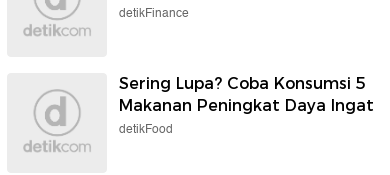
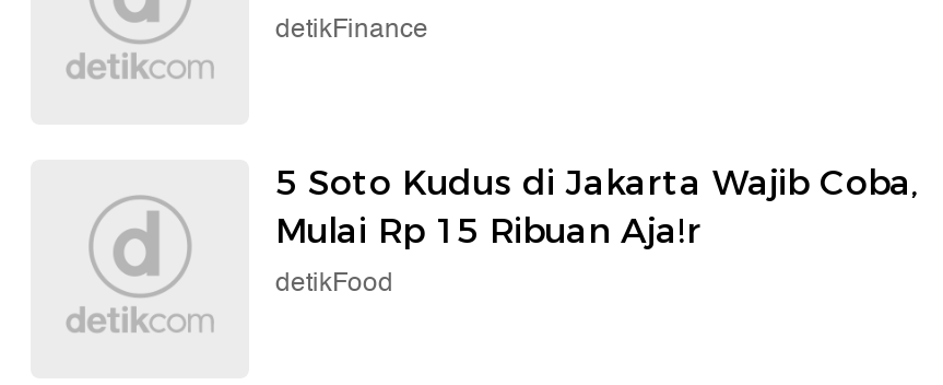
[119,73,374,114] Sering Lupa? Coba Konsumsi 5 | Makanan Peningkat Daya Ingat -> [275,161,920,250] 5 Soto Kudus di Jakarta Wajib Coba, | Mulai Rp 15 Ribuan Aja!r

